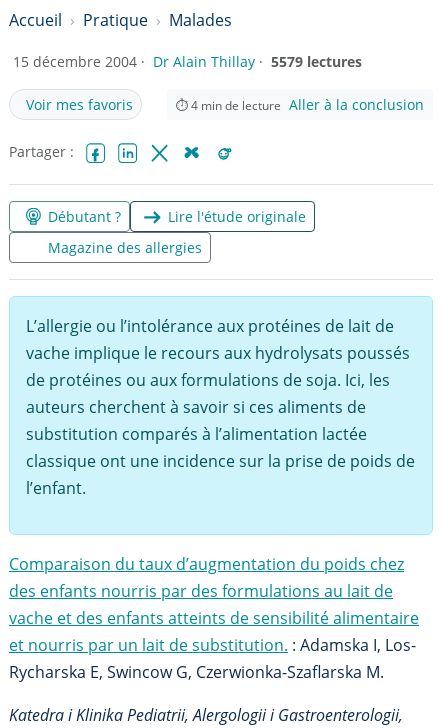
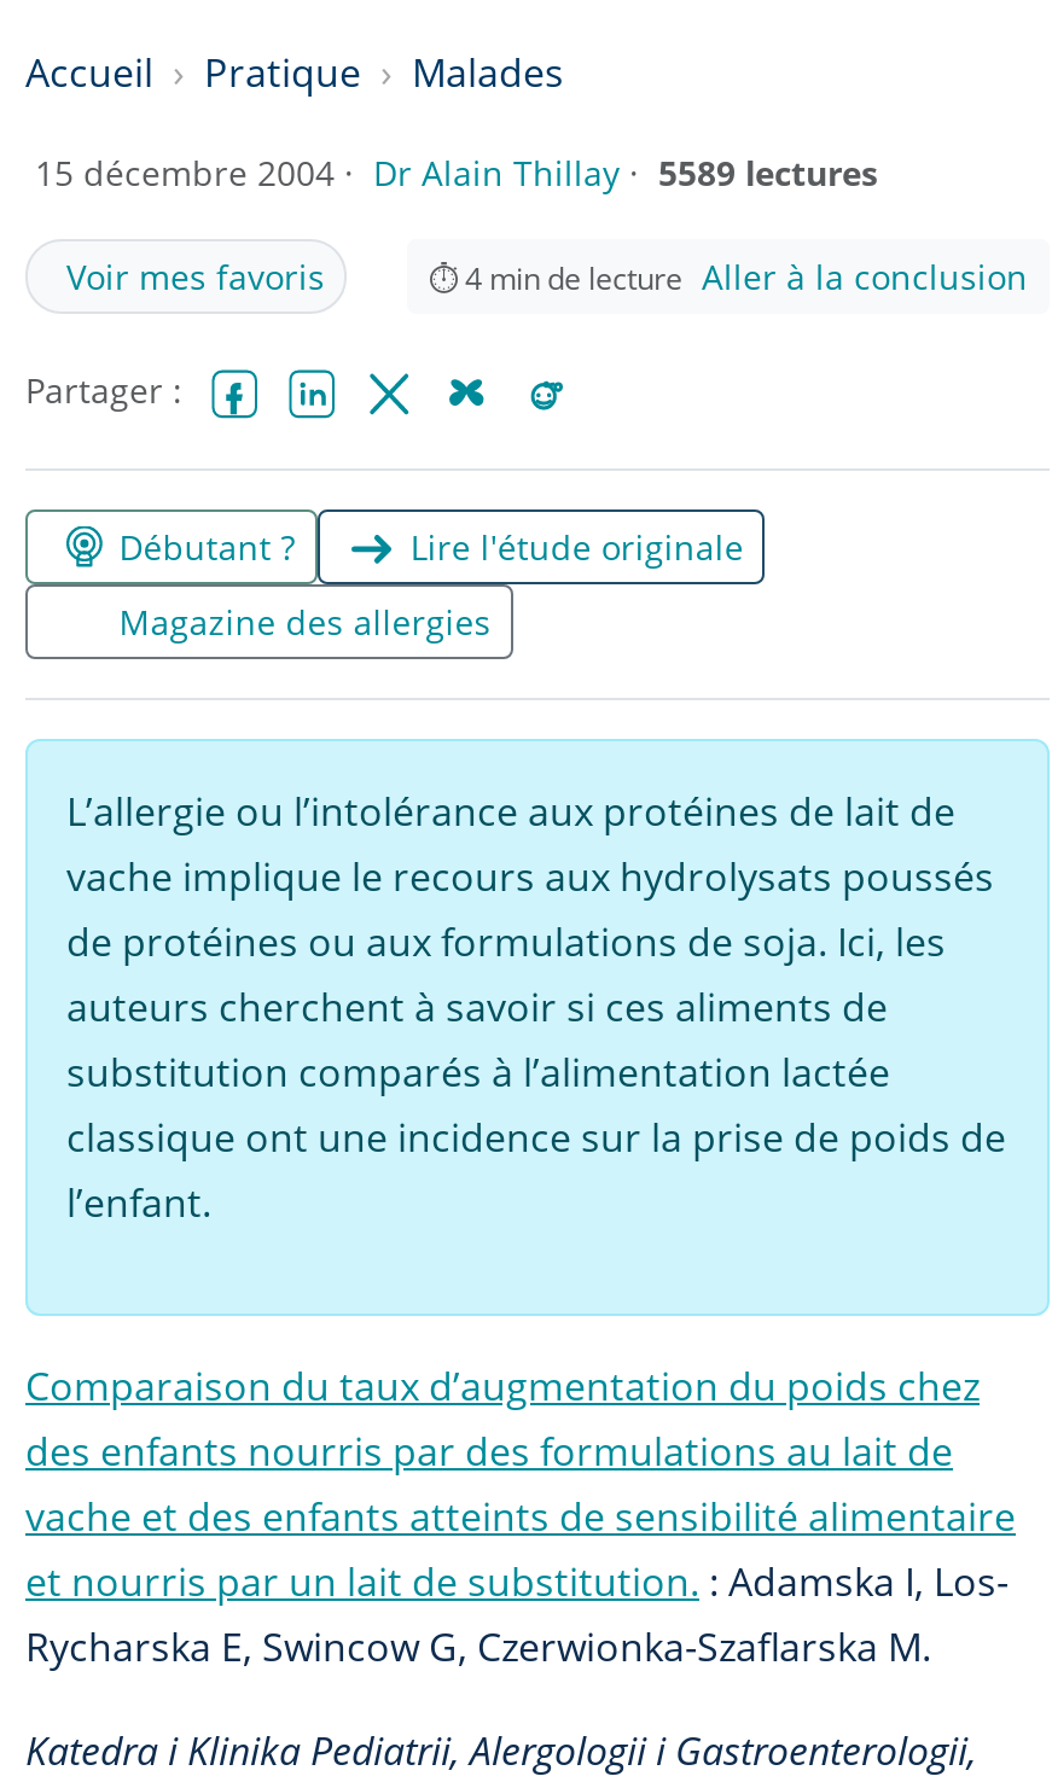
[13,51,362,70] 15 décembre 2004 · Dr Alain Thillay · 5579 lectures -> [35,148,878,194] 15 décembre 2004 · Dr Alain Thillay · 5589 lectures

